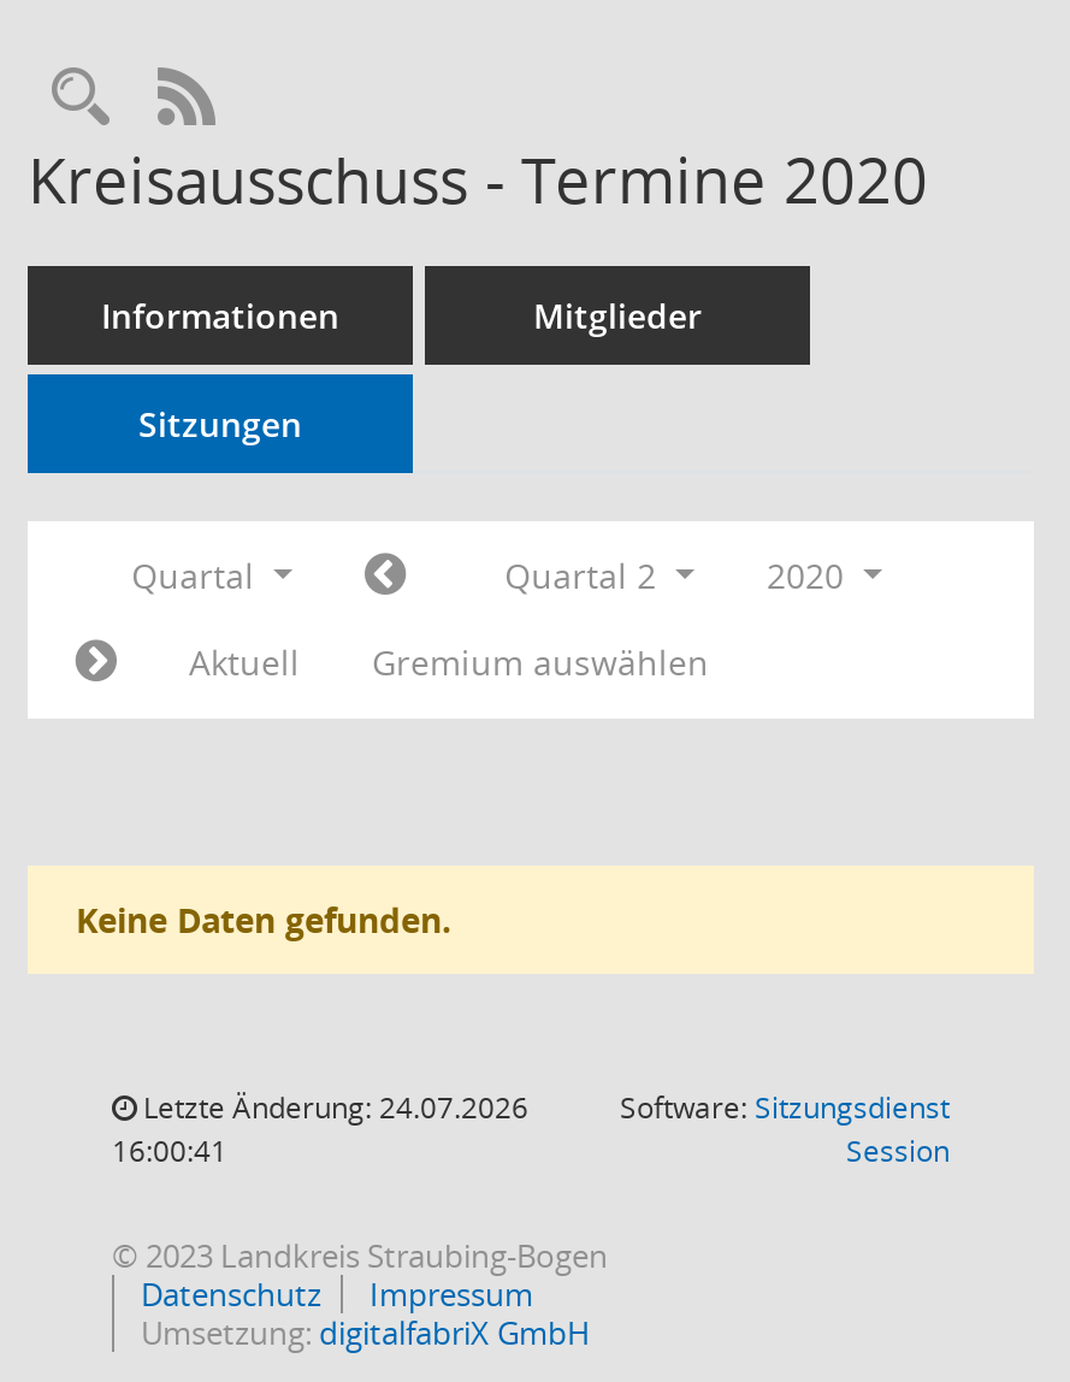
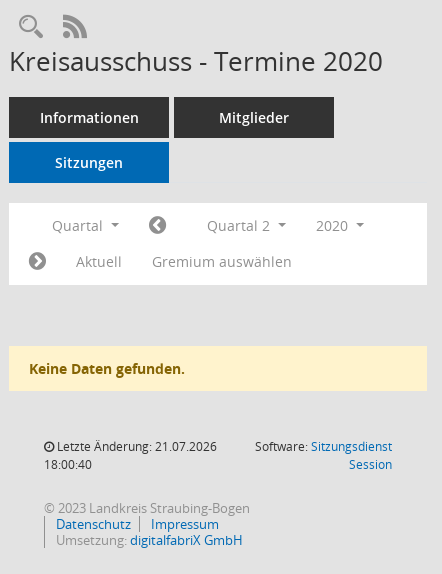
[136,1087,528,1128] Letzte Änderung: 24.07.2026 -> [54,438,217,455] Letzte Änderung: 21.07.2026
[112,1130,227,1171] 16:00:41 -> [44,456,92,473] 18:00:40

